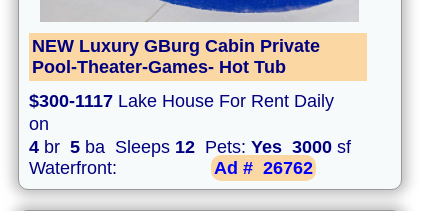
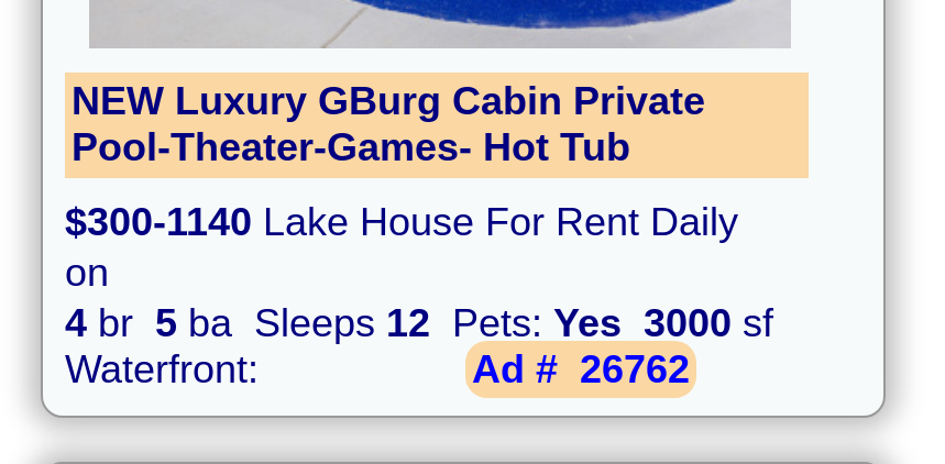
[29,91,334,111] $300-1117 Lake House For Rent Daily -> [65,200,738,244] $300-1140 Lake House For Rent Daily

